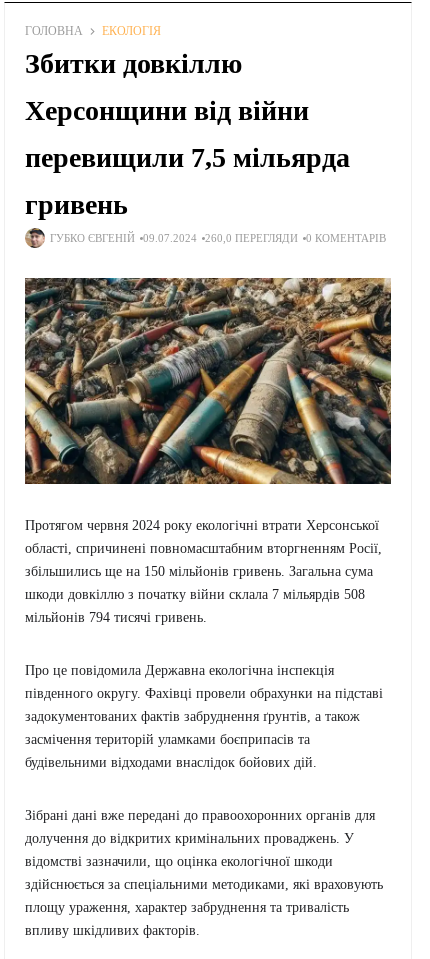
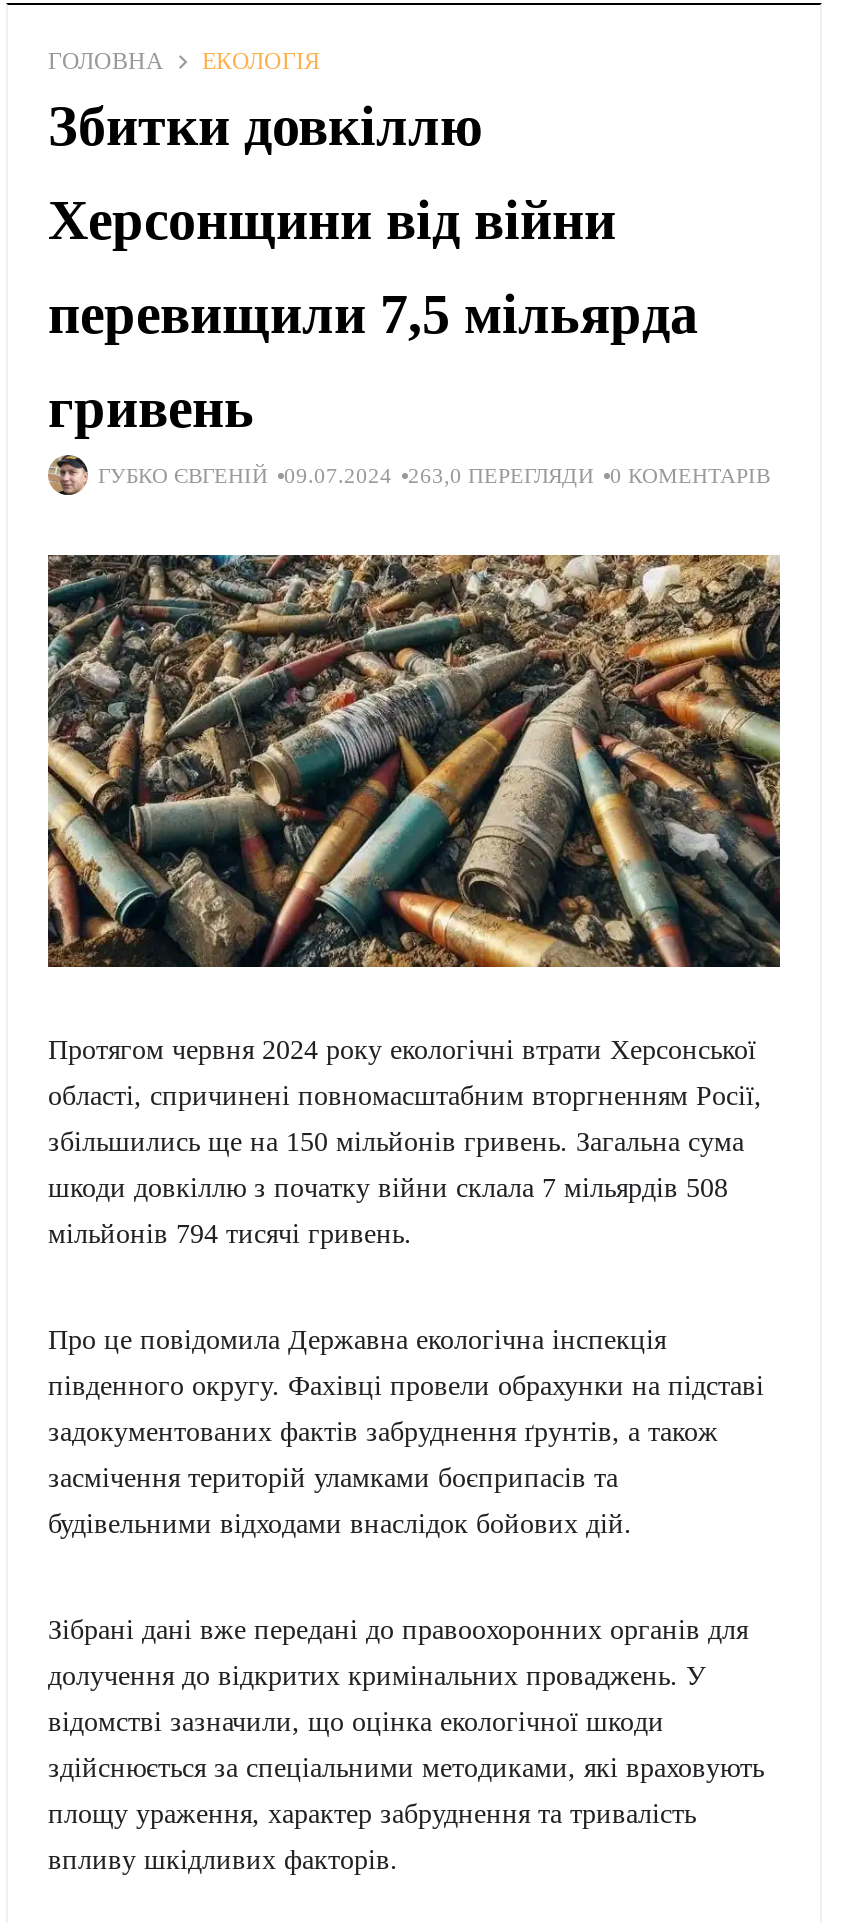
[50,232,386,244] ГУБКО ЄВГЕНІЙ 09.07.2024 260,0 ПЕРЕГЛЯДИ 0 КОМЕНТАРІВ -> [98,463,770,487] ГУБКО ЄВГЕНІЙ 09.07.2024 263,0 ПЕРЕГЛЯДИ 0 КОМЕНТАРІВ

